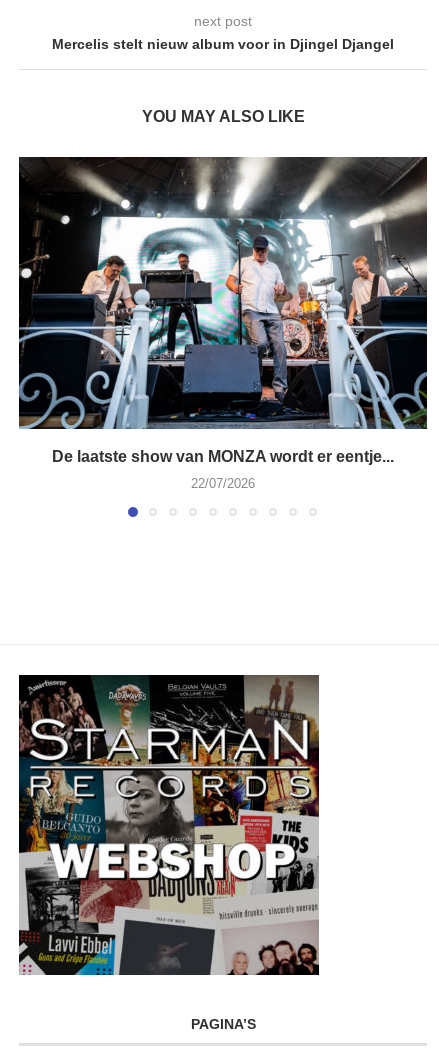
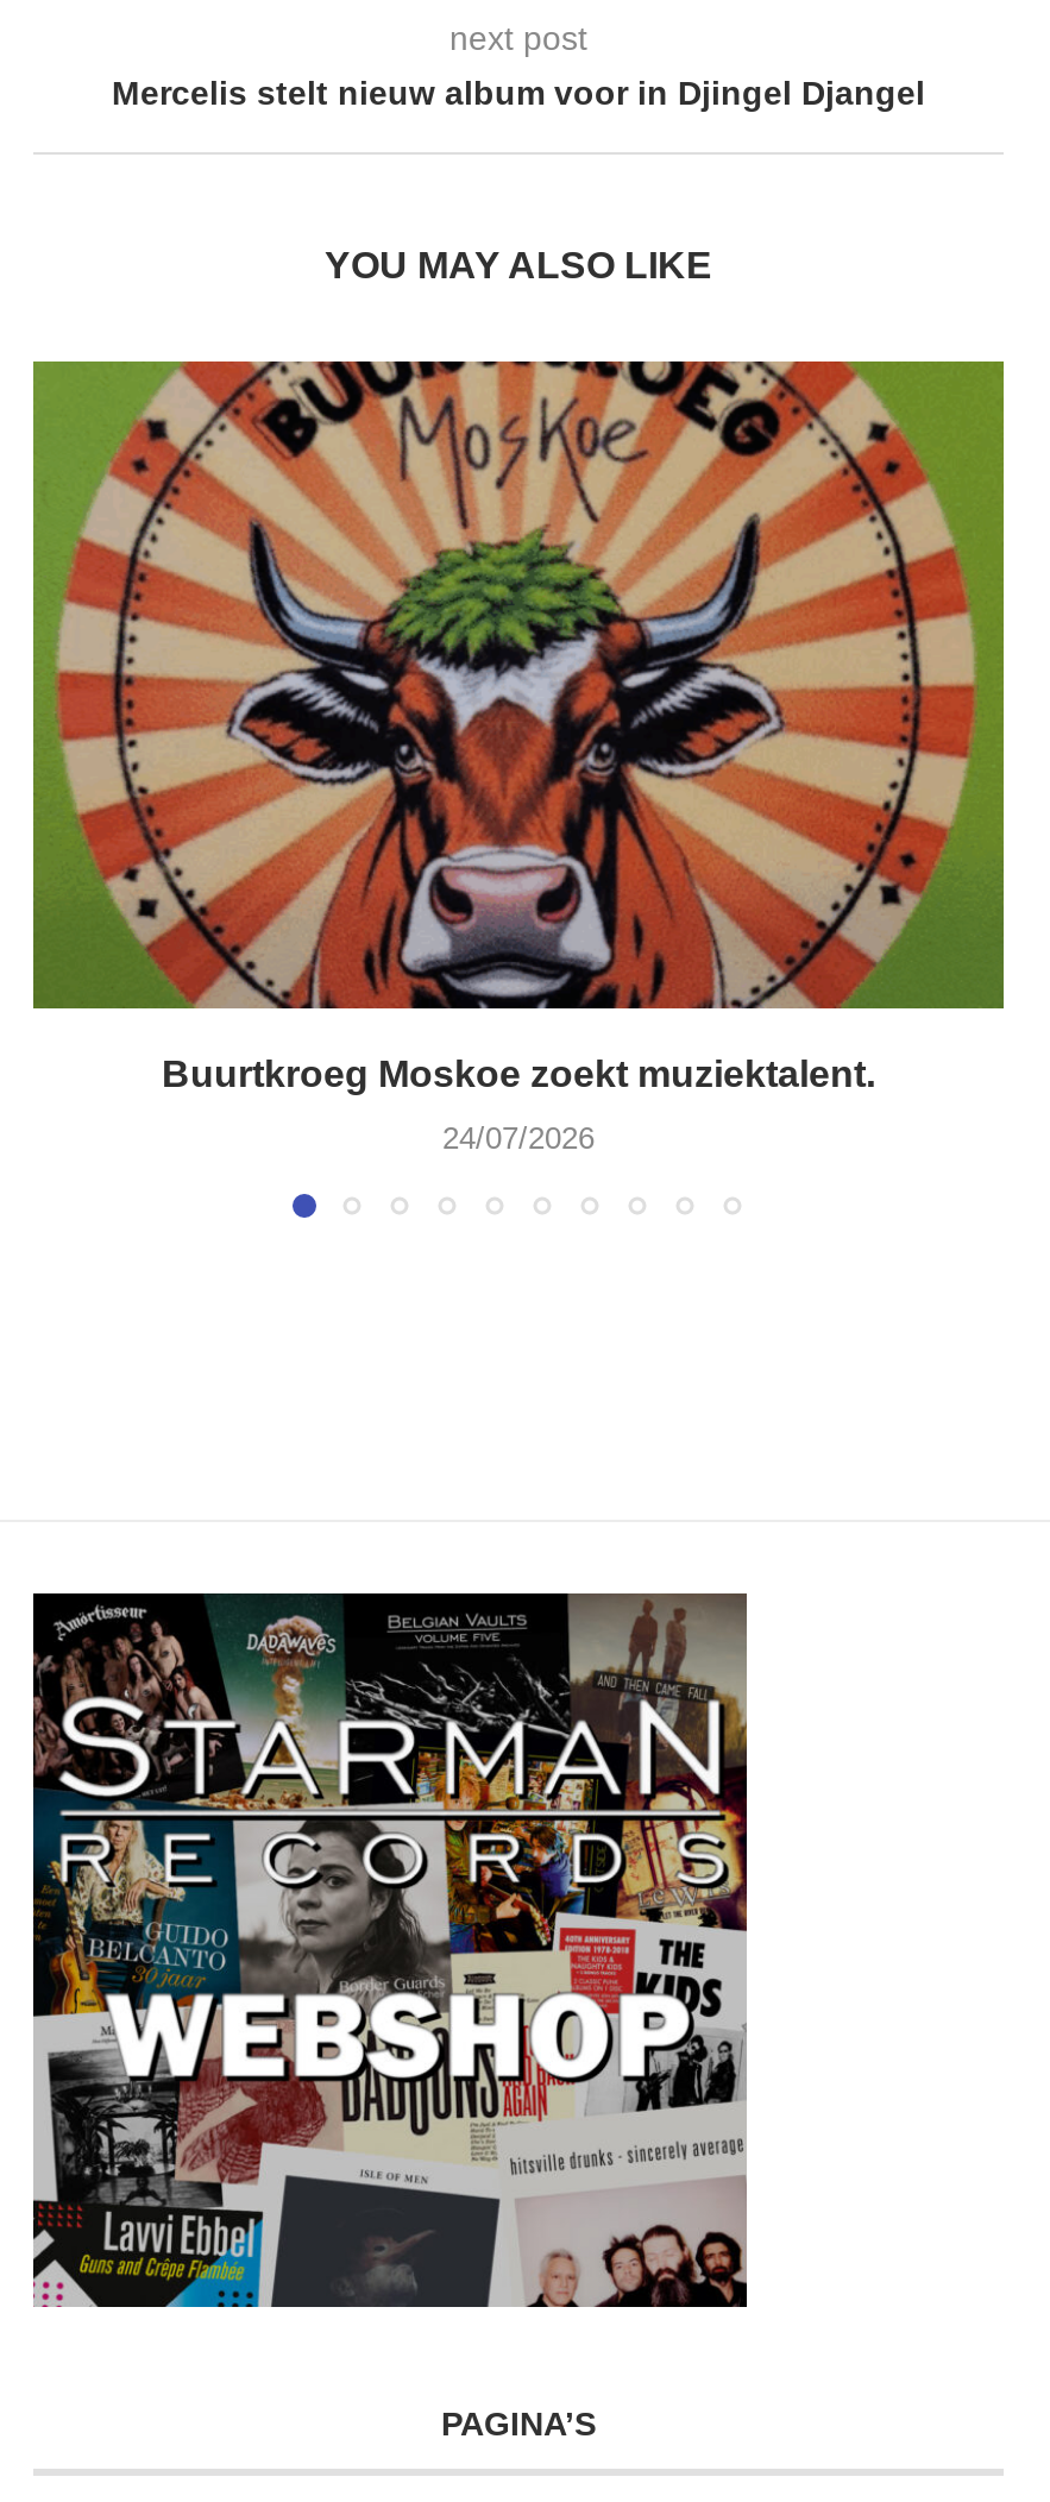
[18,156,428,465] [image] | De laatste show van MONZA wordt er eentje... -> [31,359,1006,1094] [image] | Buurtkroeg Moskoe zoekt muziektalent.
[191,476,255,491] 22/07/2026 -> [442,1120,595,1155] 24/07/2026

